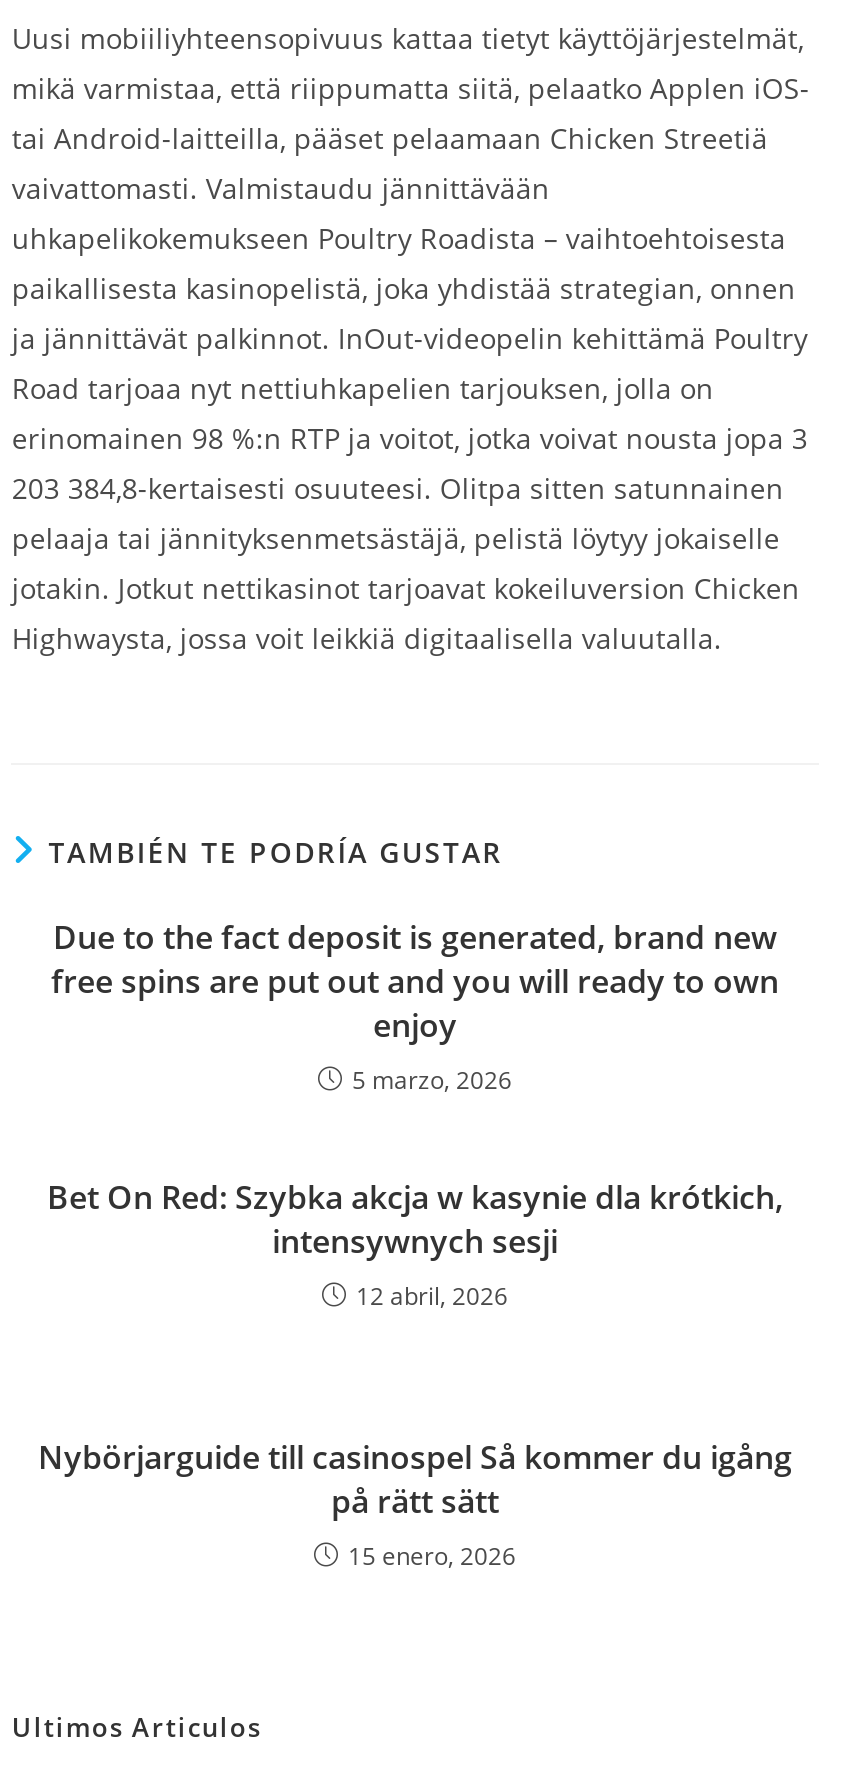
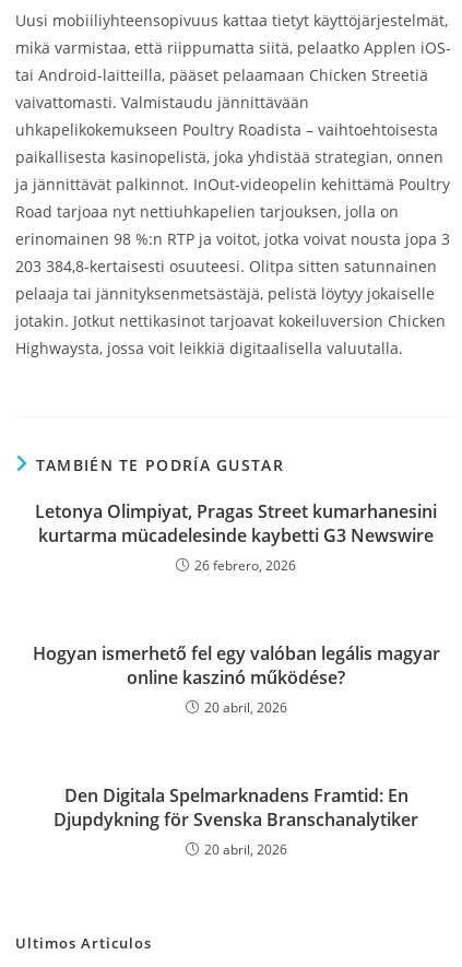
[51,916,779,1098] Due to the fact deposit is generated, brand new | free spins are put out and you will ready to own | enjoy | 5 marzo, 2026 -> [35,500,437,575] Letonya Olimpiyat, Pragas Street kumarhanesini | kurtarma mücadelesinde kaybetti G3 Newswire | 26 febrero, 2026
[47,1176,783,1314] Bet On Red: Szybka akcja w kasynie dla krótkich, | intensywnych sesji | 12 abril, 2026 -> [32,642,440,717] Hogyan ismerhető fel egy valóban legális magyar | online kaszinó működése? | 20 abril, 2026
[38,1436,792,1574] Nybörjarguide till casinospel Så kommer du igång | på rätt sätt | 15 enero, 2026 -> [54,784,418,859] Den Digitala Spelmarknadens Framtid: En | Djupdykning för Svenska Branschanalytiker | 20 abril, 2026

